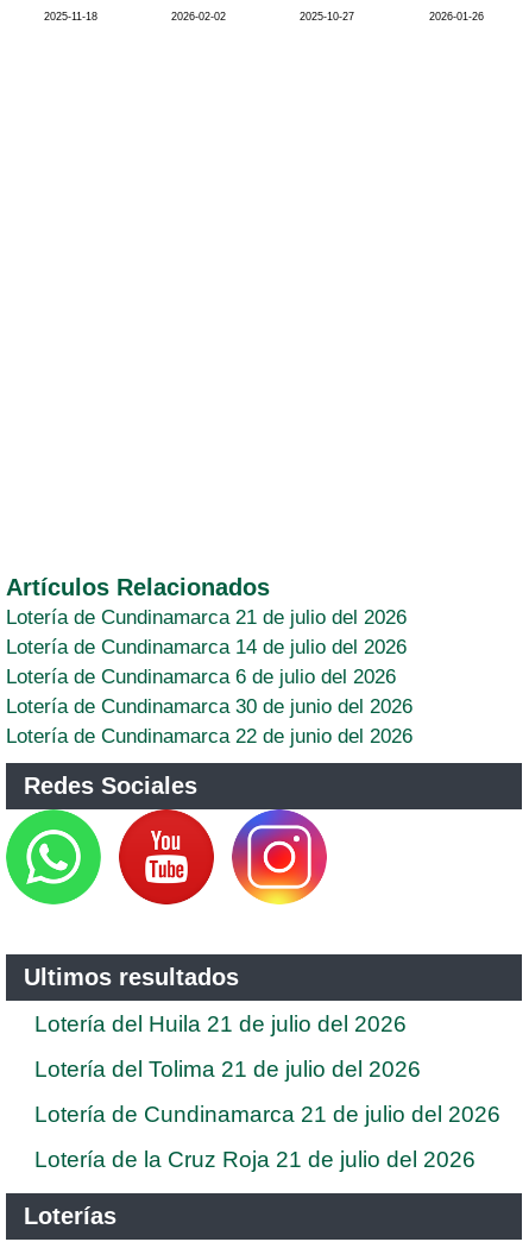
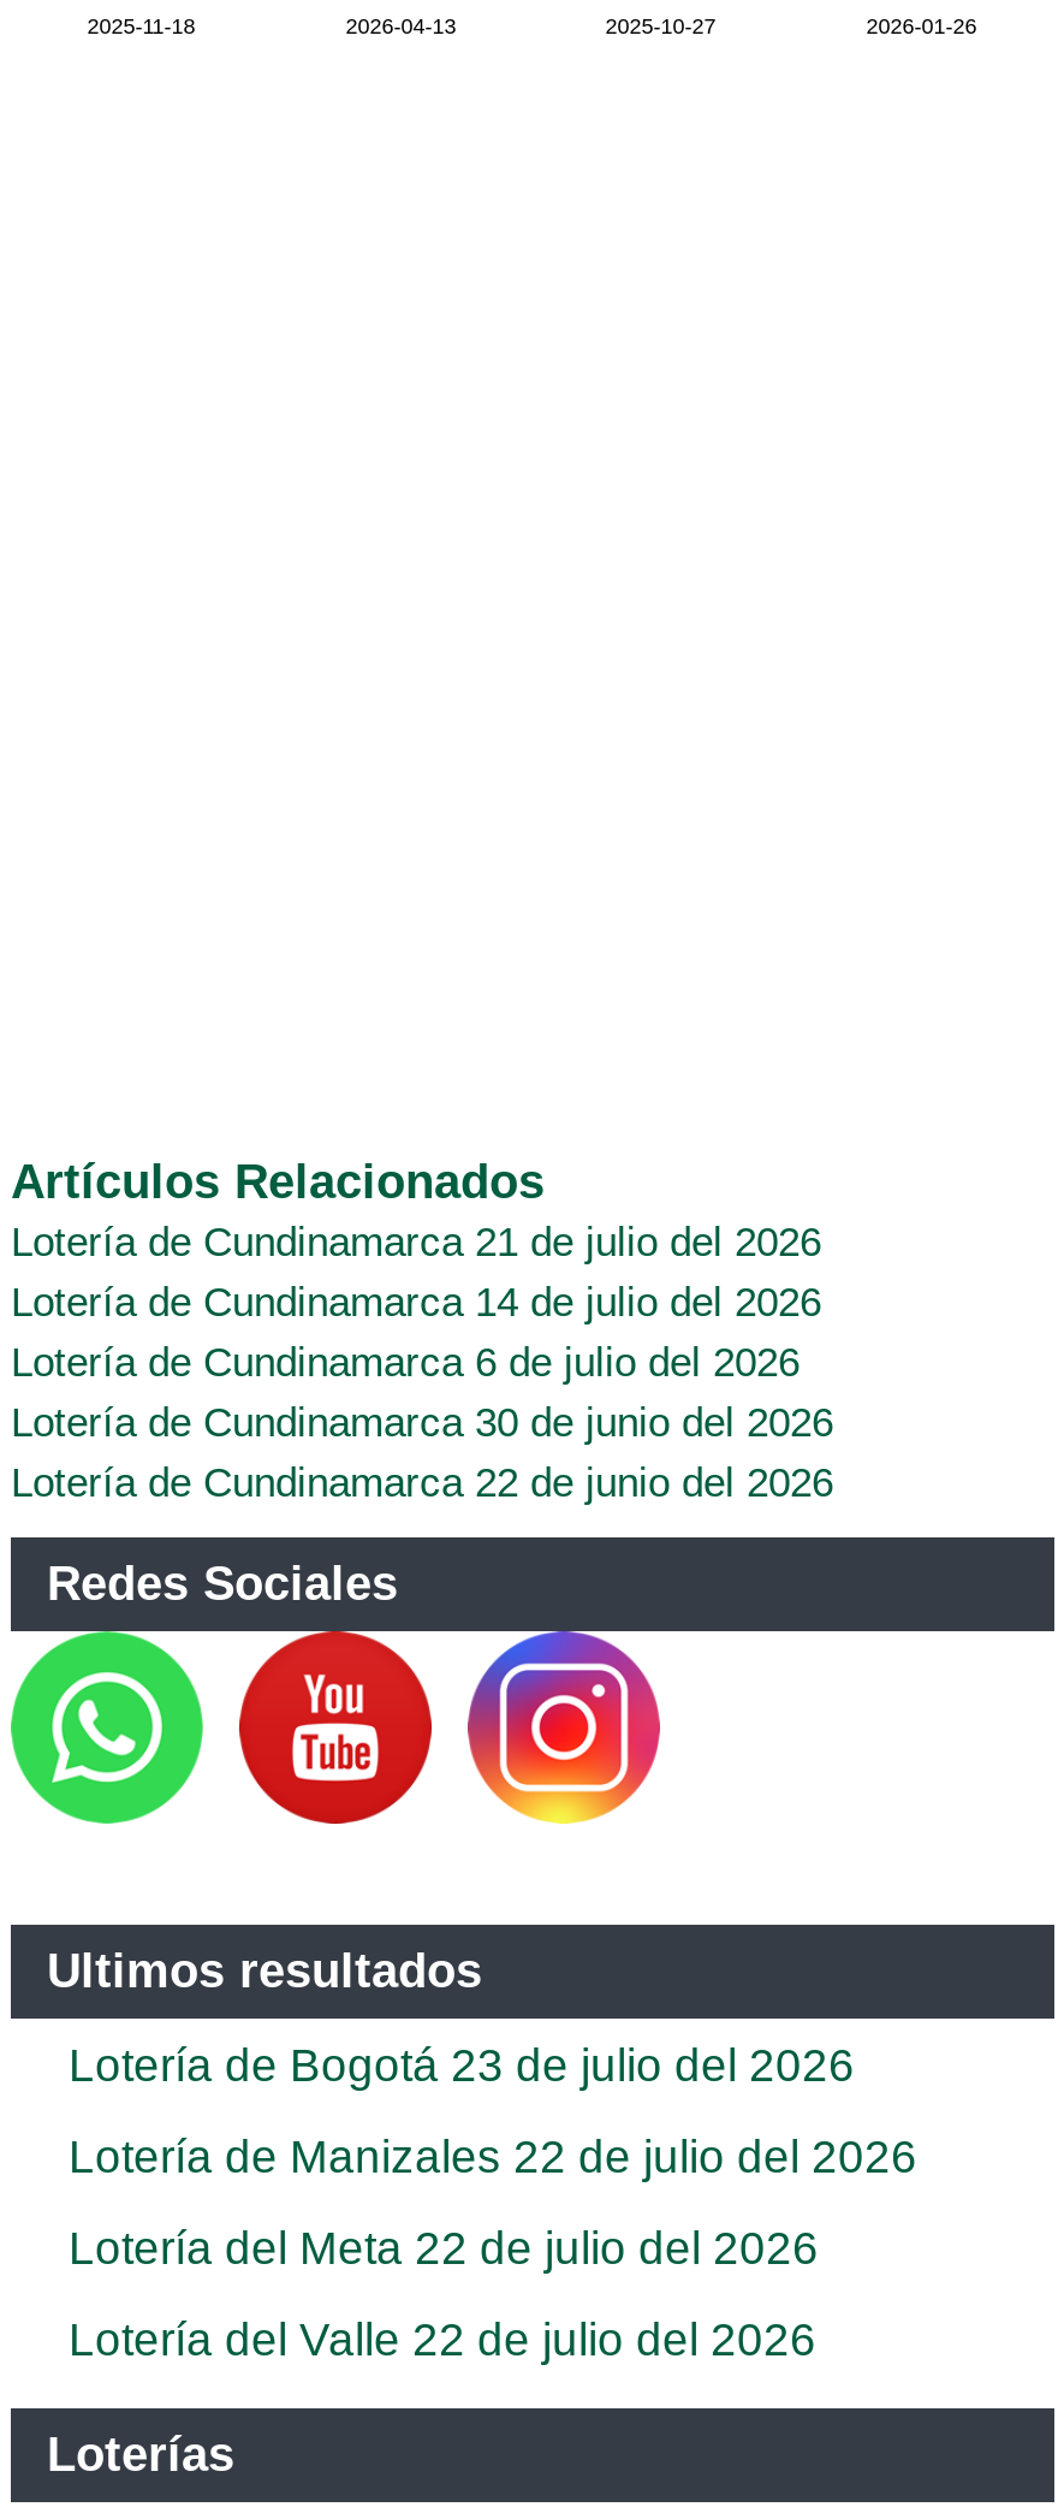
[171,11,226,23] 2026-02-02 -> [346,14,456,38] 2026-04-13
[34,1011,407,1036] Lotería del Huila 21 de julio del 2026 -> [69,2040,855,2091] Lotería de Bogotá 23 de julio del 2026
[34,1057,421,1082] Lotería del Tolima 21 de julio del 2026 -> [69,2132,917,2182] Lotería de Manizales 22 de julio del 2026
[34,1102,500,1127] Lotería de Cundinamarca 21 de julio del 2026 -> [69,2223,819,2274] Lotería del Meta 22 de julio del 2026
[34,1147,476,1172] Lotería de la Cruz Roja 21 de julio del 2026 -> [69,2315,816,2365] Lotería del Valle 22 de julio del 2026

